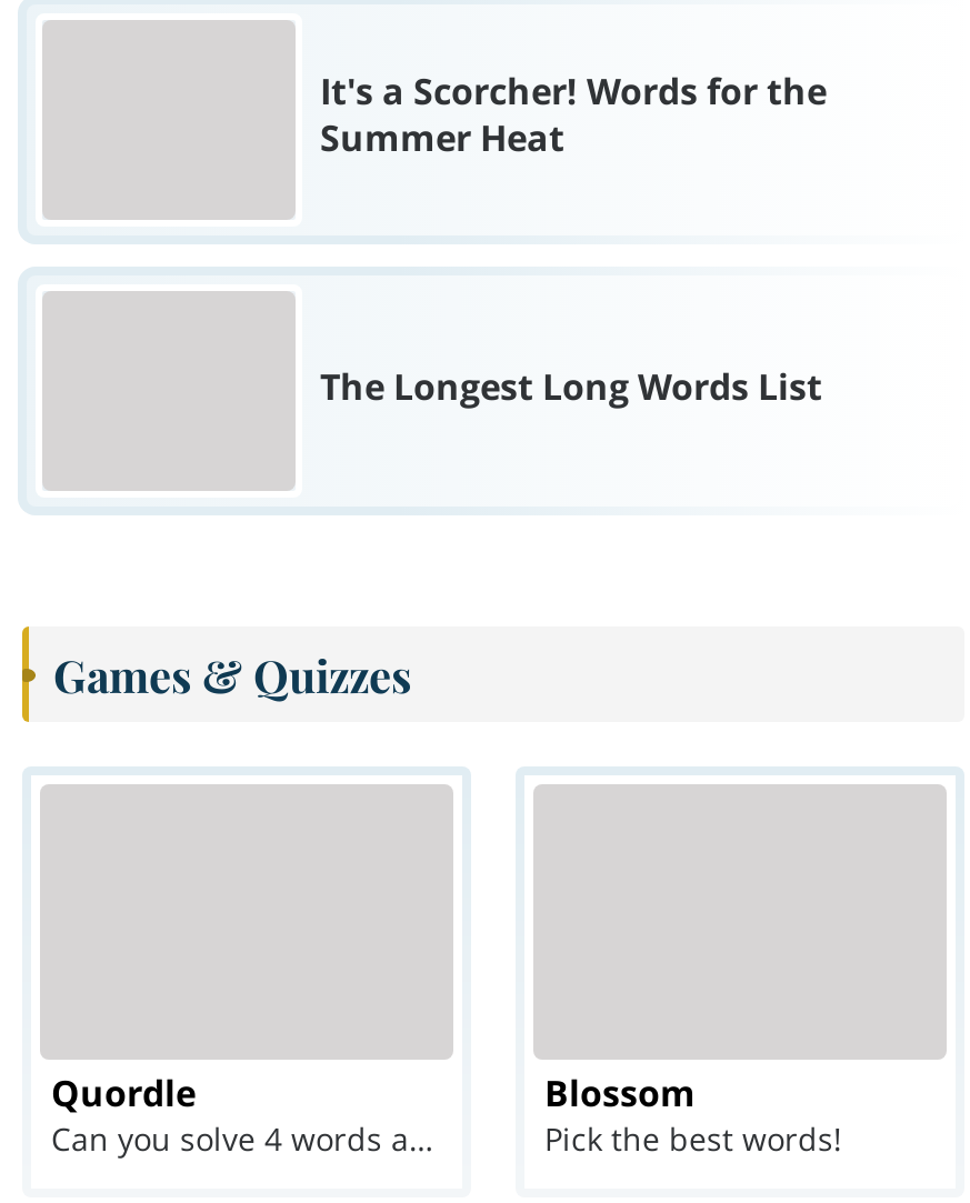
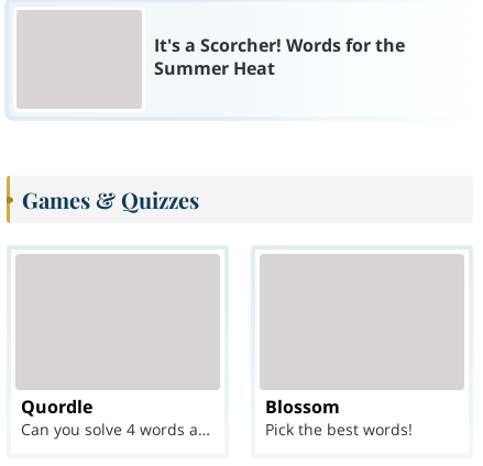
[320,361,822,410] The Longest Long Words List -> none

